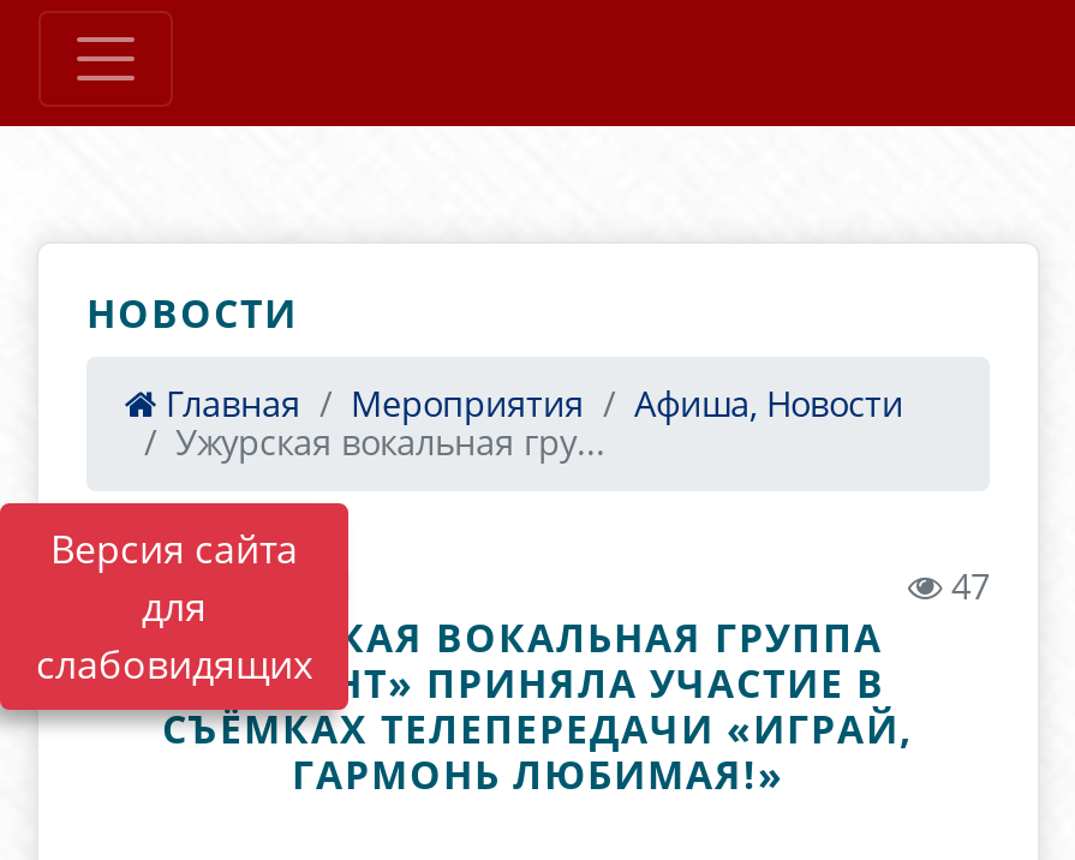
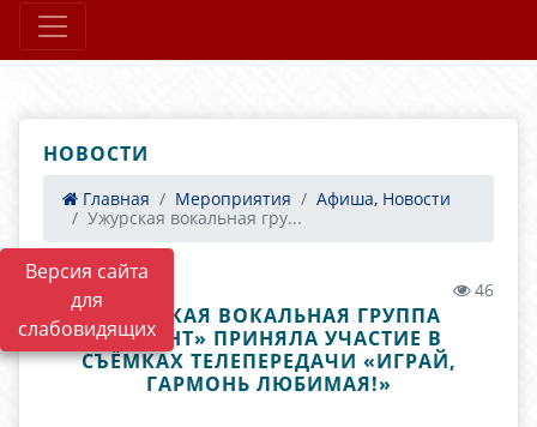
[942,563,990,609] 47 -> [470,278,494,301] 46

